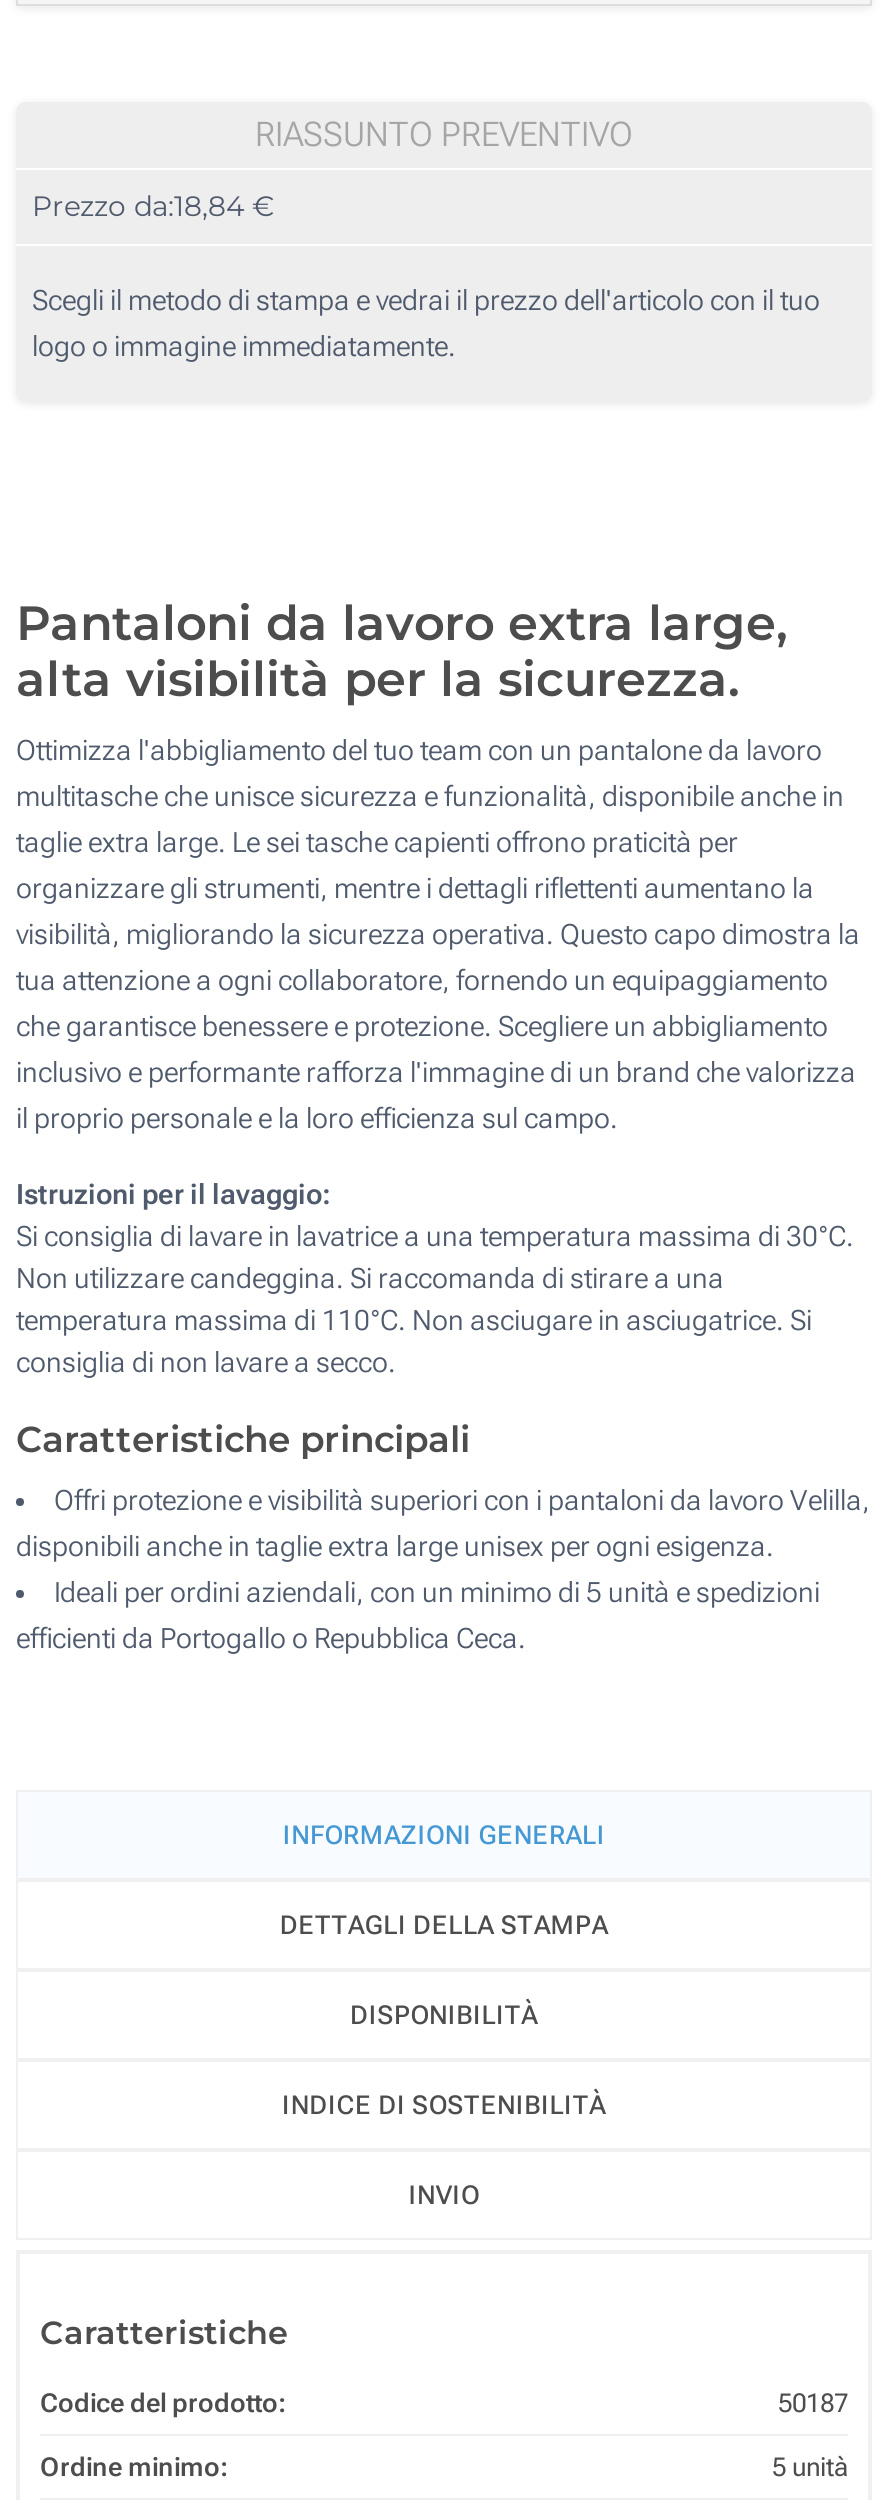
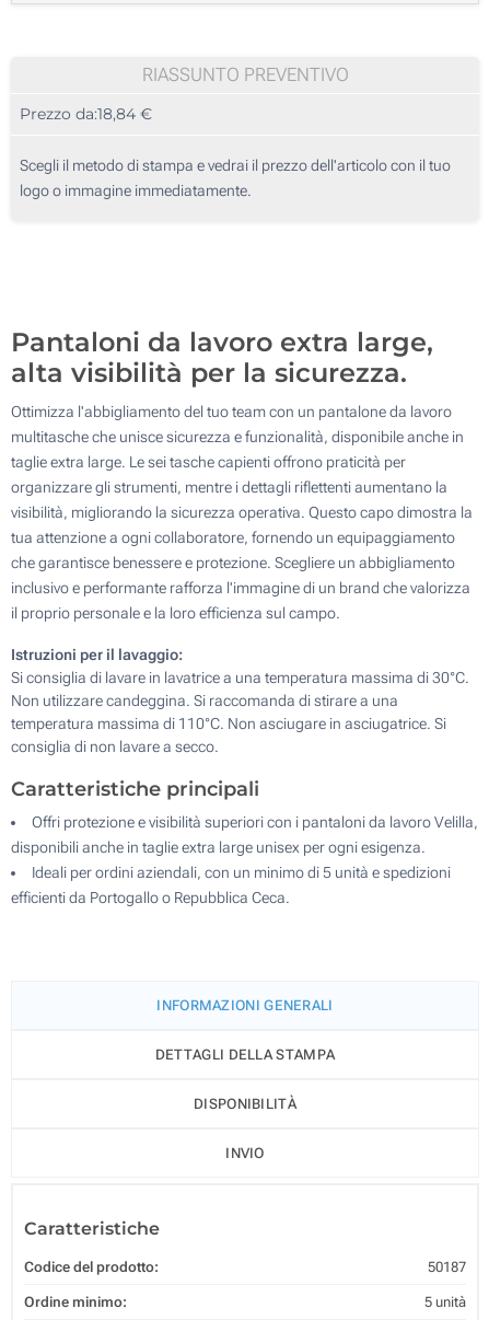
[282,2090,606,2120] INDICE DI SOSTENIBILITÀ -> none

